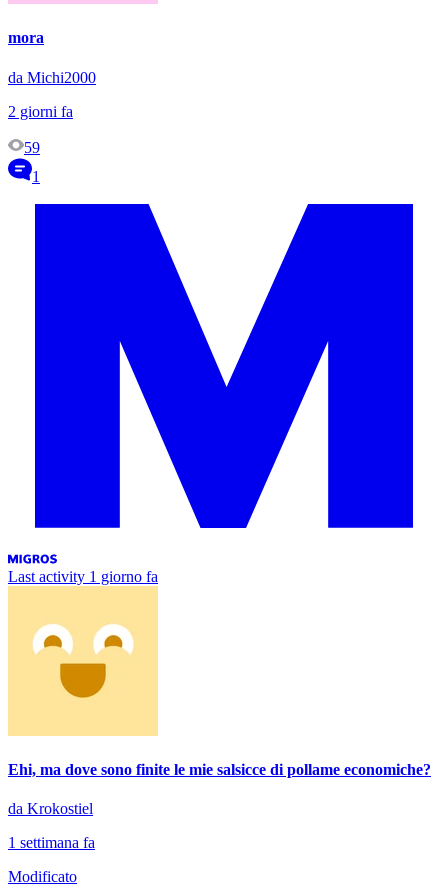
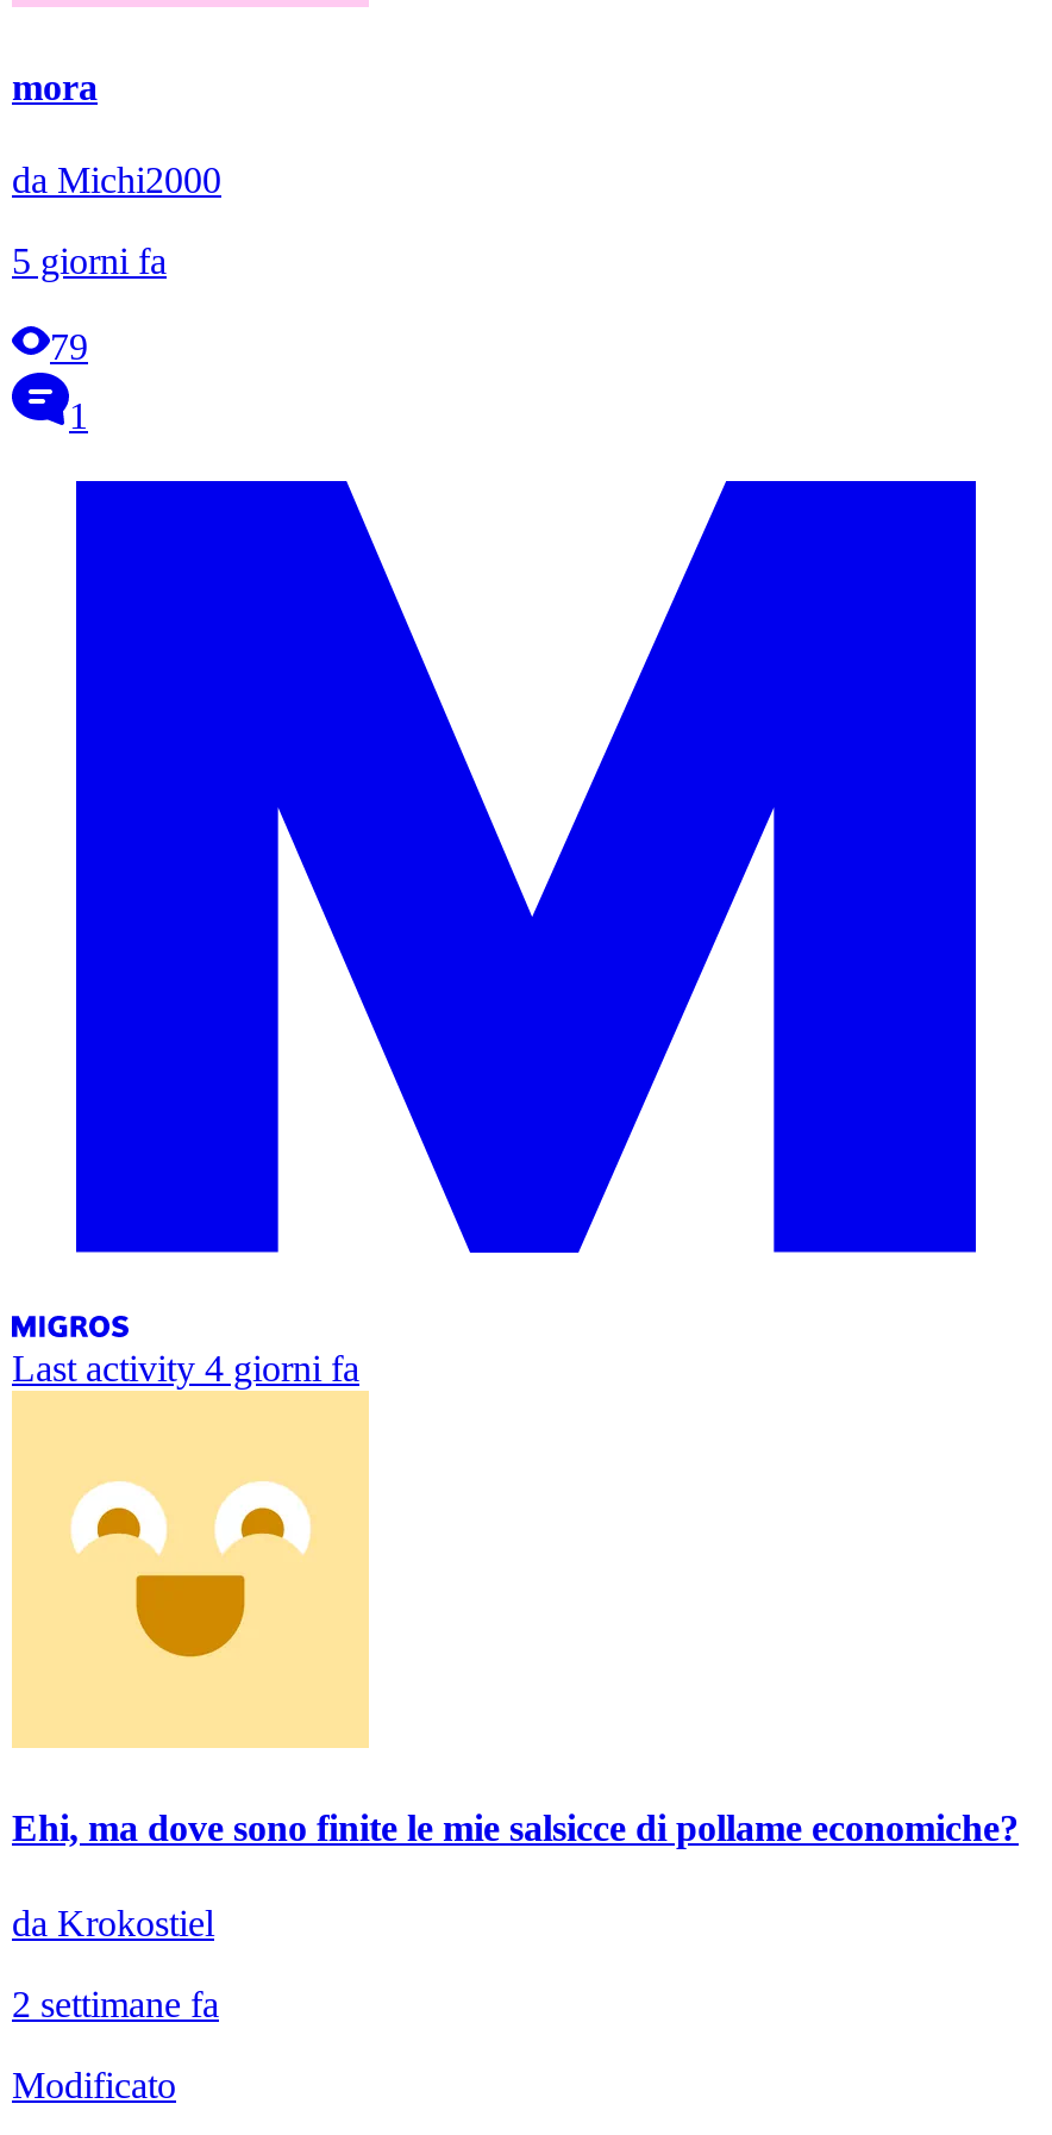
[8,103,73,120] 2 giorni fa -> [12,241,167,281] 5 giorni fa
[24,139,40,156] 59 -> [50,327,88,367] 79
[8,568,158,585] Last activity 1 giorno fa -> [12,1348,359,1389] Last activity 4 giorni fa
[8,834,95,851] 1 settimana fa -> [12,1983,219,2024] 2 settimane fa

